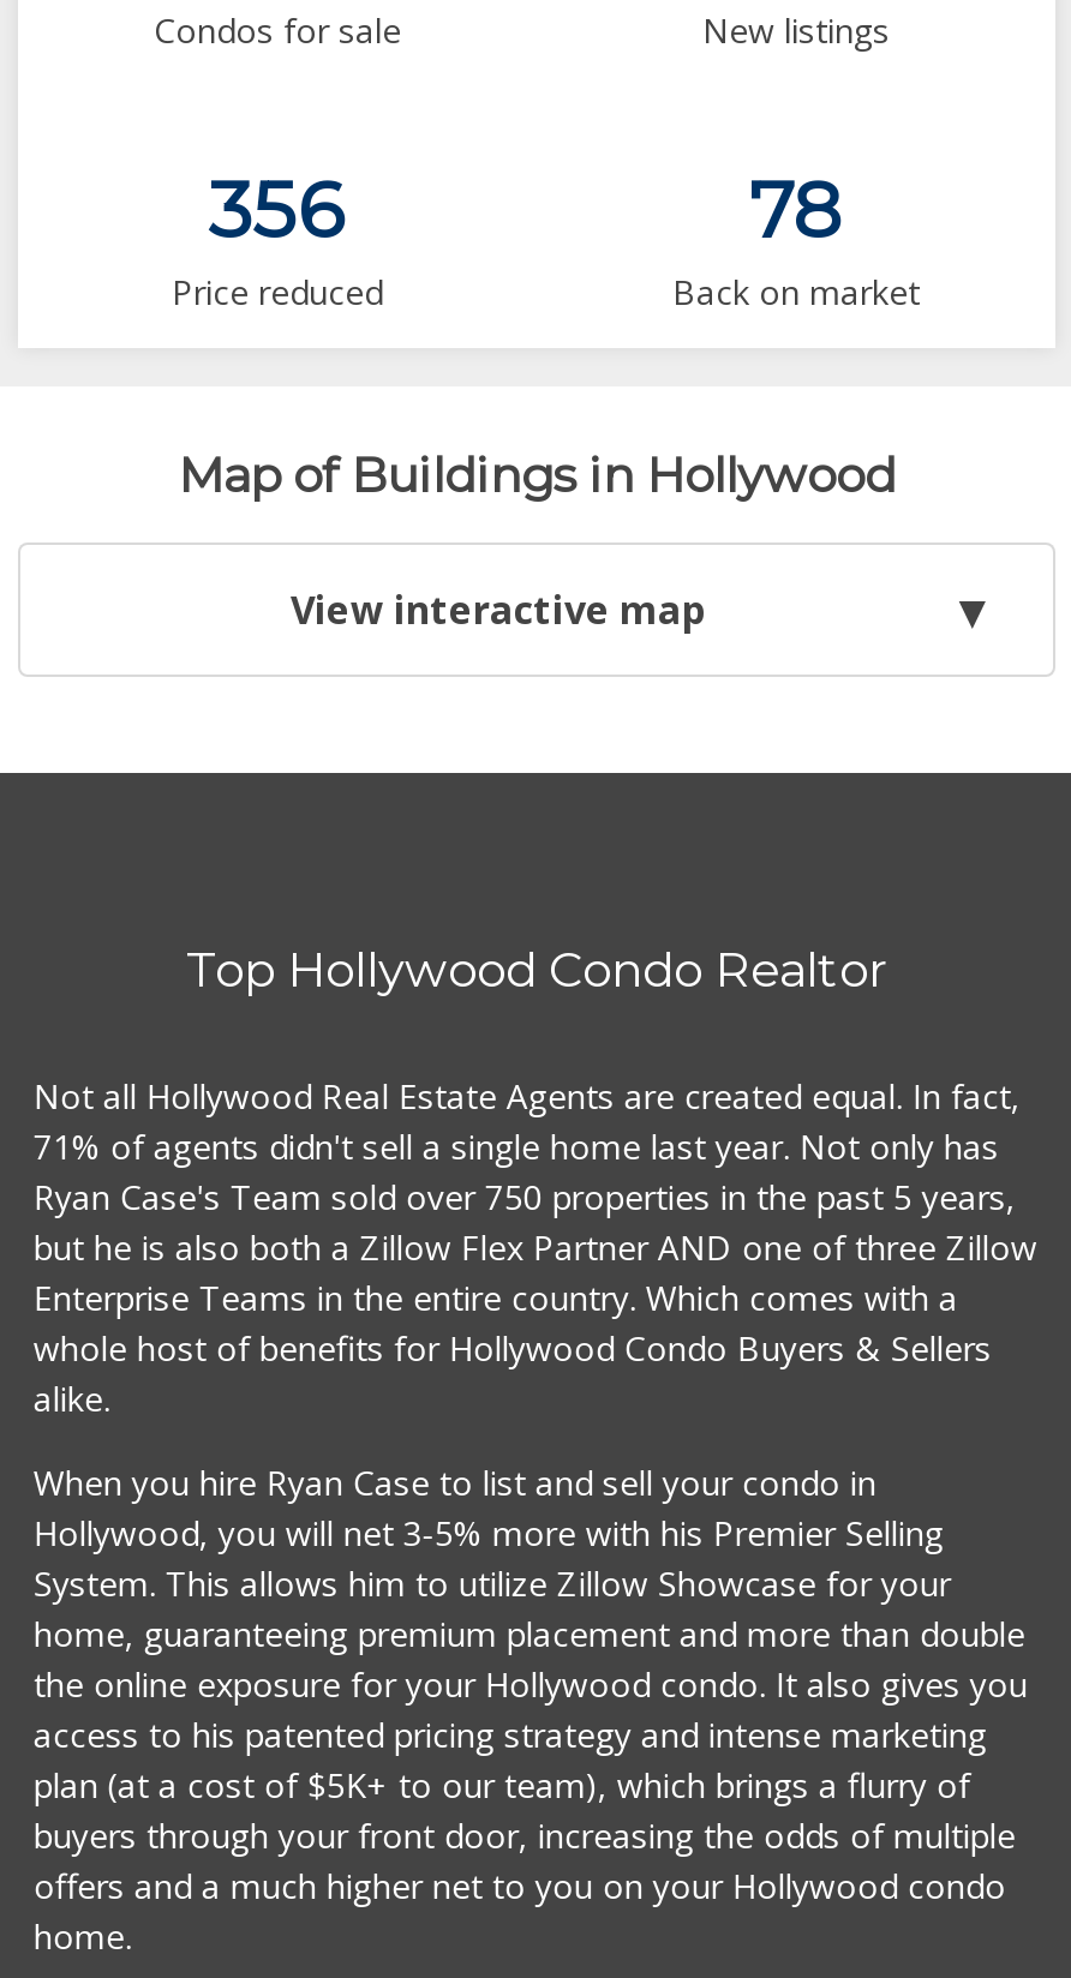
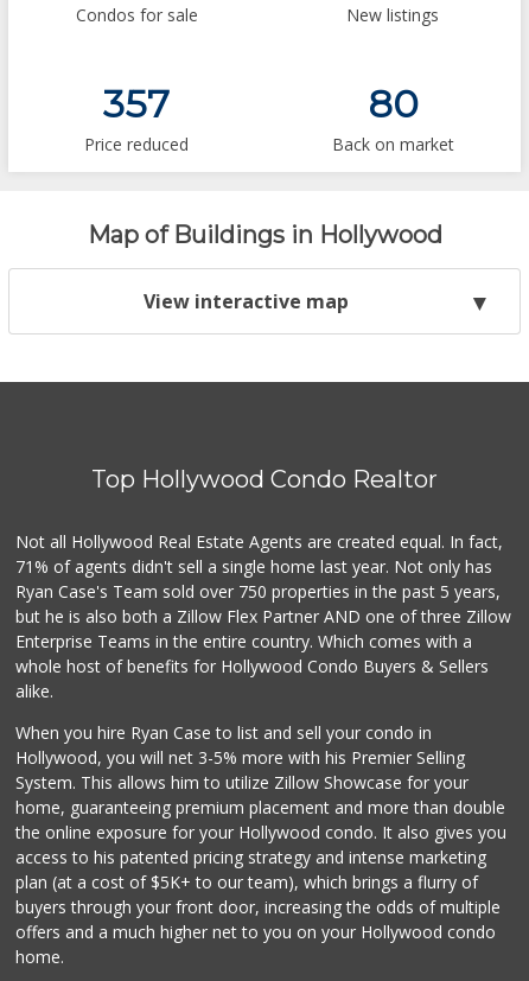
[209,163,346,257] 356 -> [103,81,170,127] 357
[749,163,843,257] 78 -> [367,81,418,127] 80

